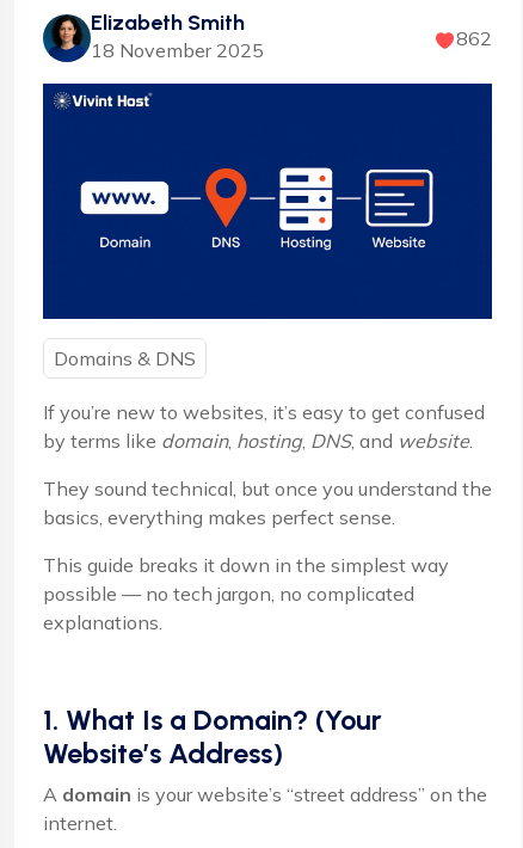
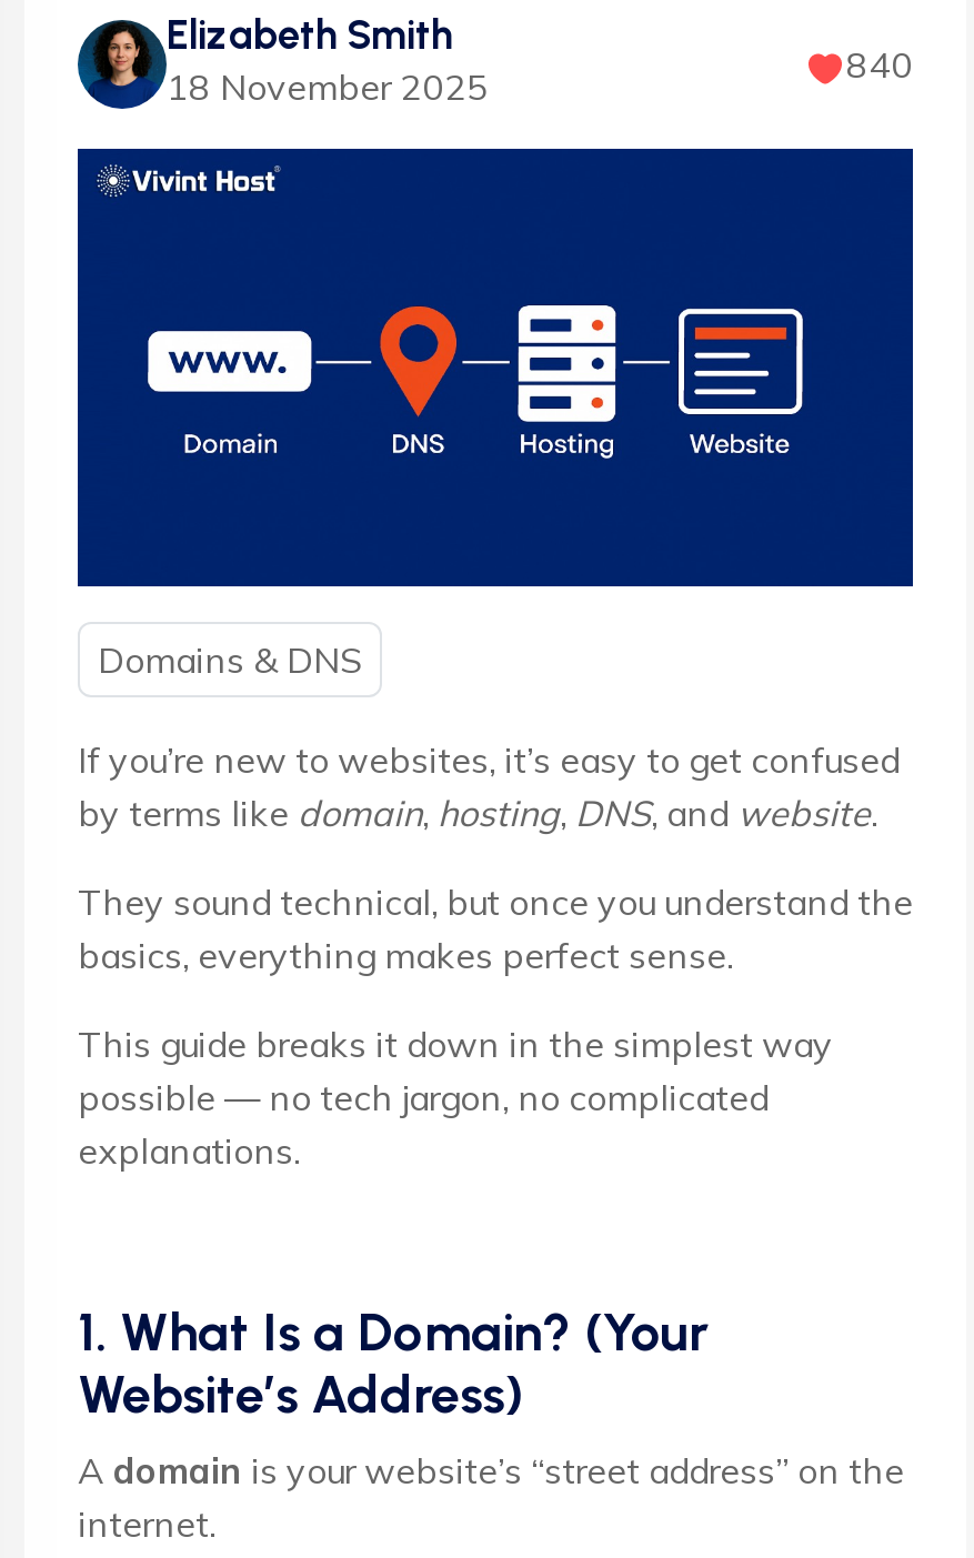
[456,26,492,50] 862 -> [846,41,913,86] 840

